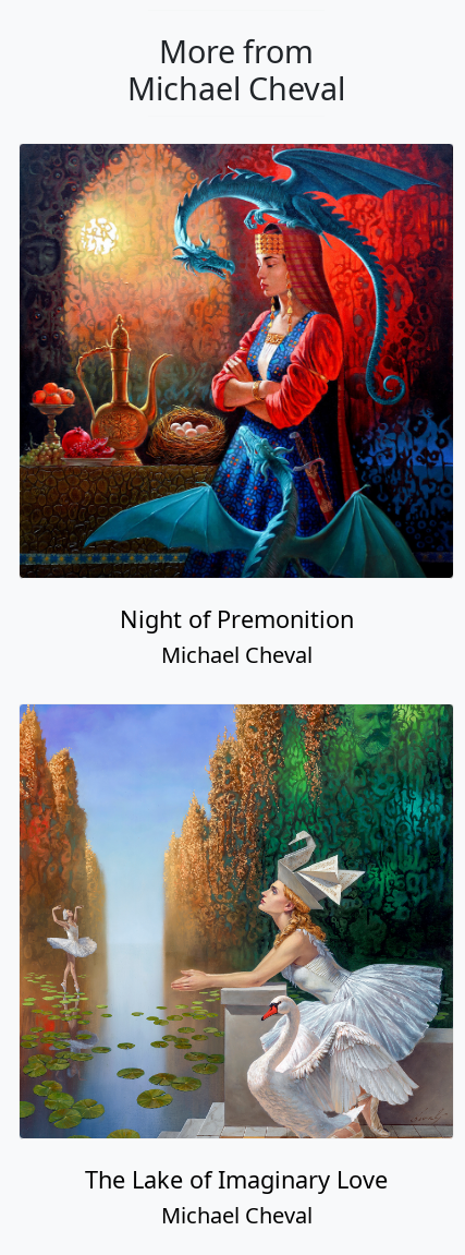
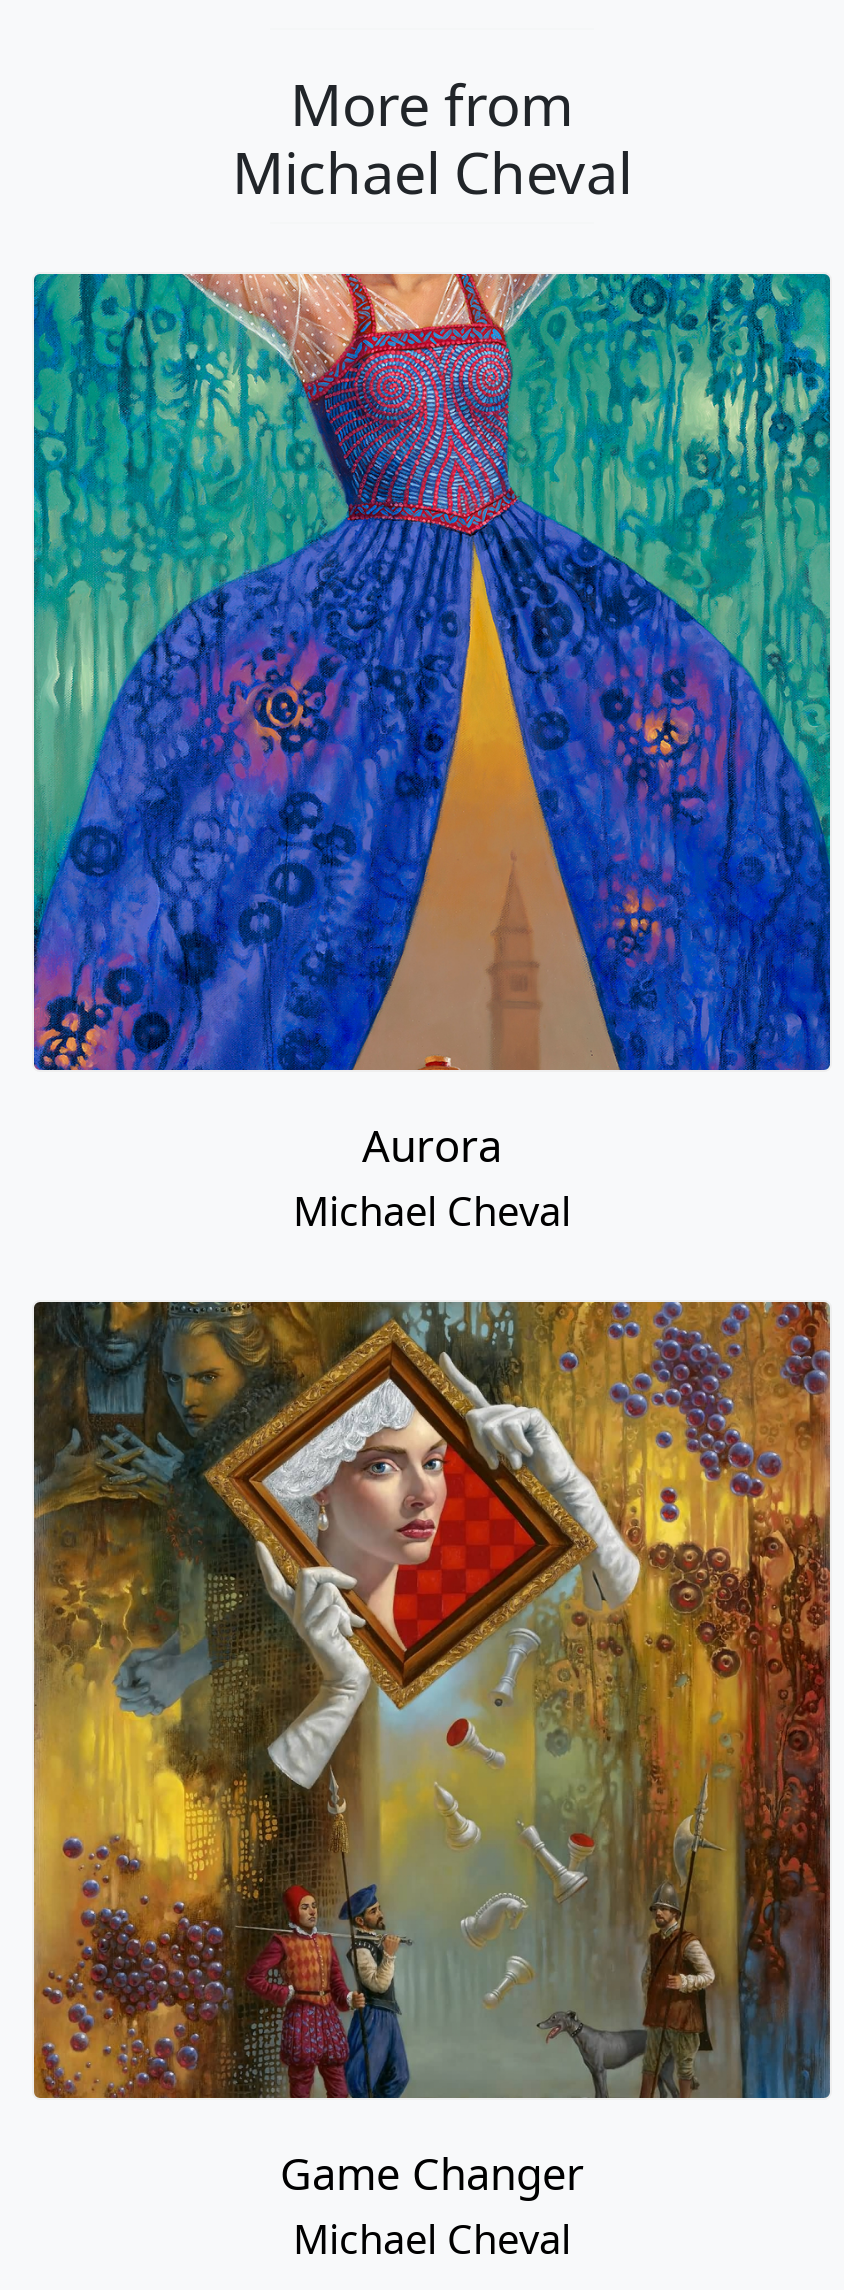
[19,143,454,634] [image] | Night of Premonition -> [32,272,832,1174] [image] | Aurora
[19,703,454,1195] [image] | The Lake of Imaginary Love -> [32,1300,832,2202] [image] | Game Changer

